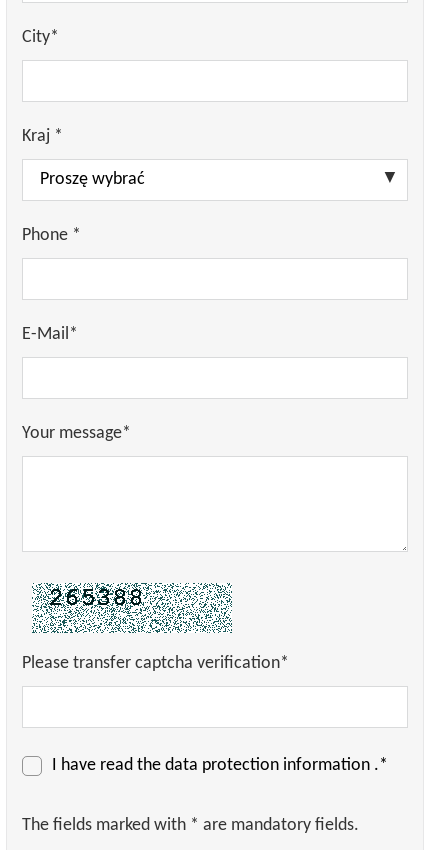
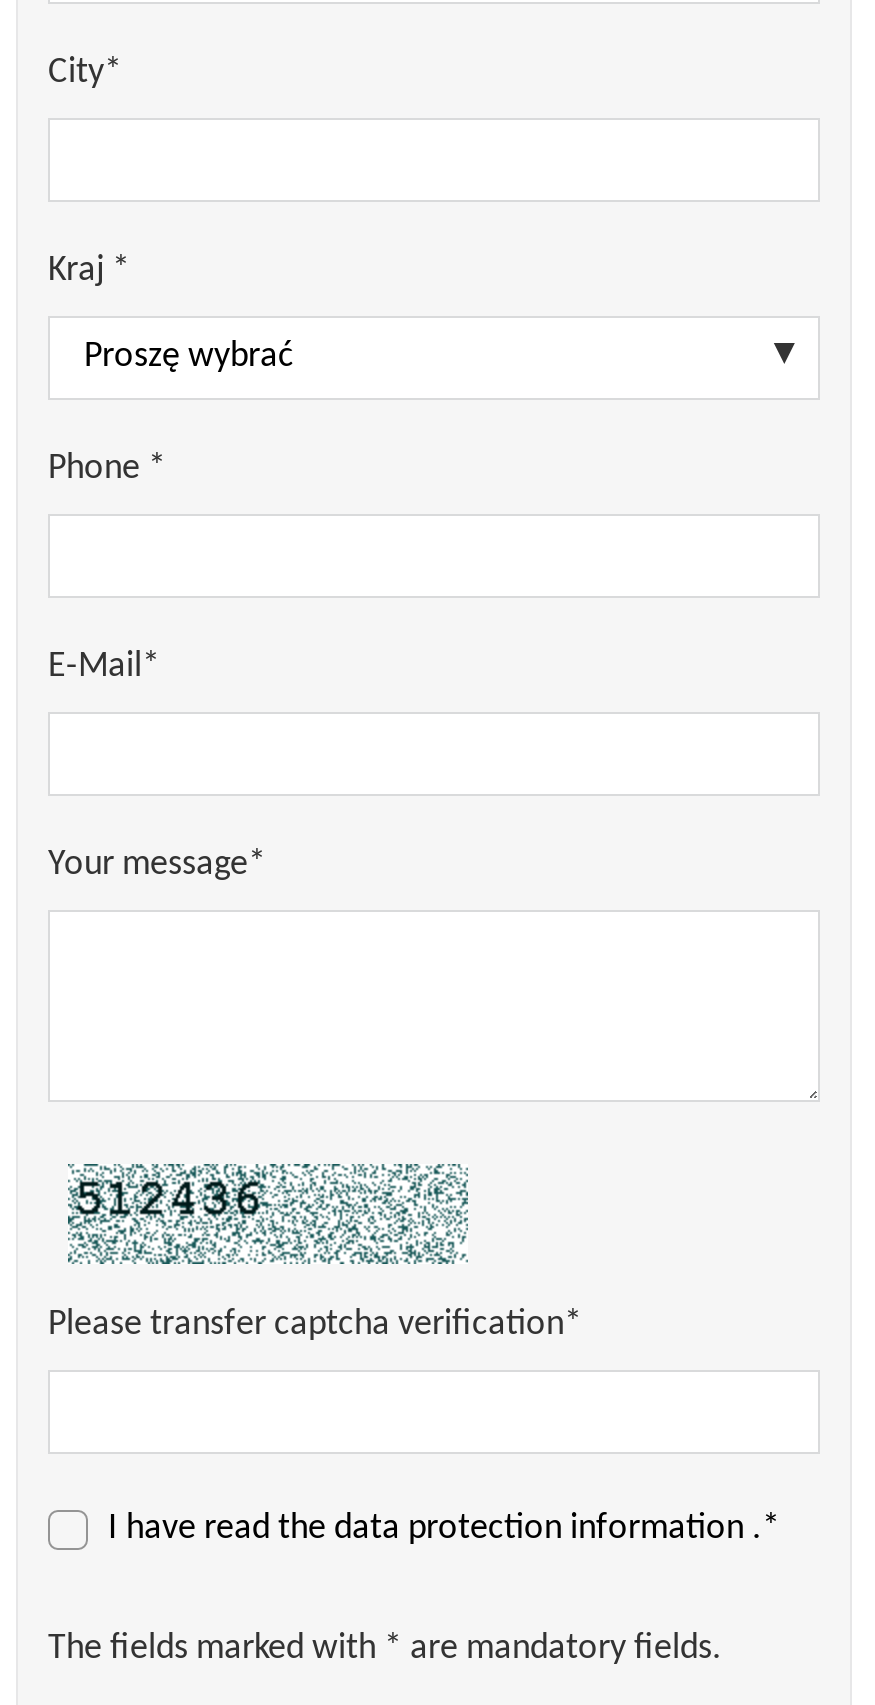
[31,582,233,634] [image] -> [66,1162,470,1266] [image]

